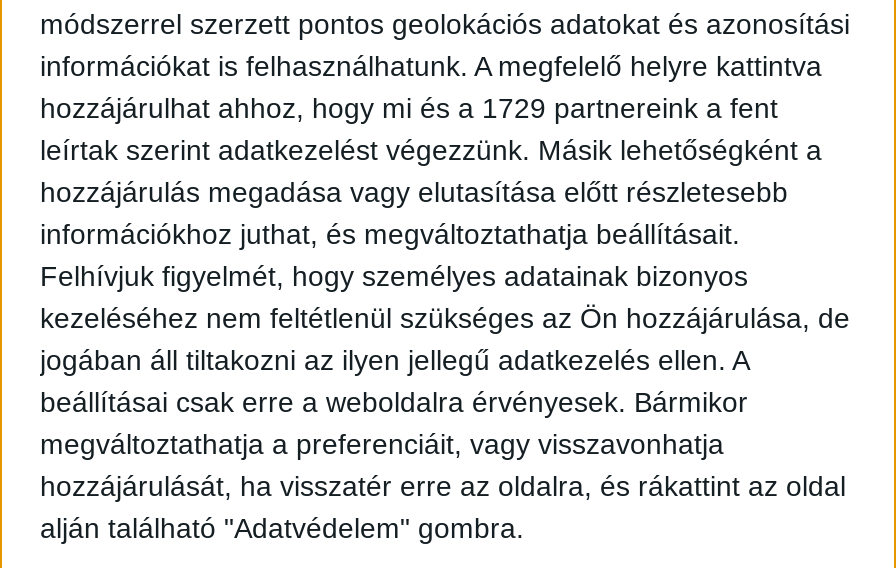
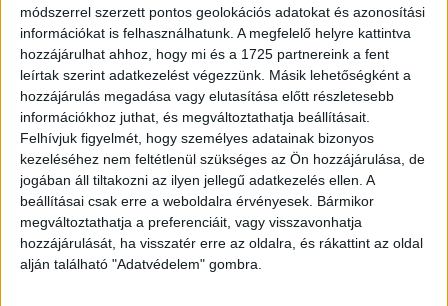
[40,92,778,124] hozzájárulhat ahhoz, hogy mi és a 1729 partnereink a fent -> [20,46,389,62] hozzájárulhat ahhoz, hogy mi és a 1725 partnereink a fent

